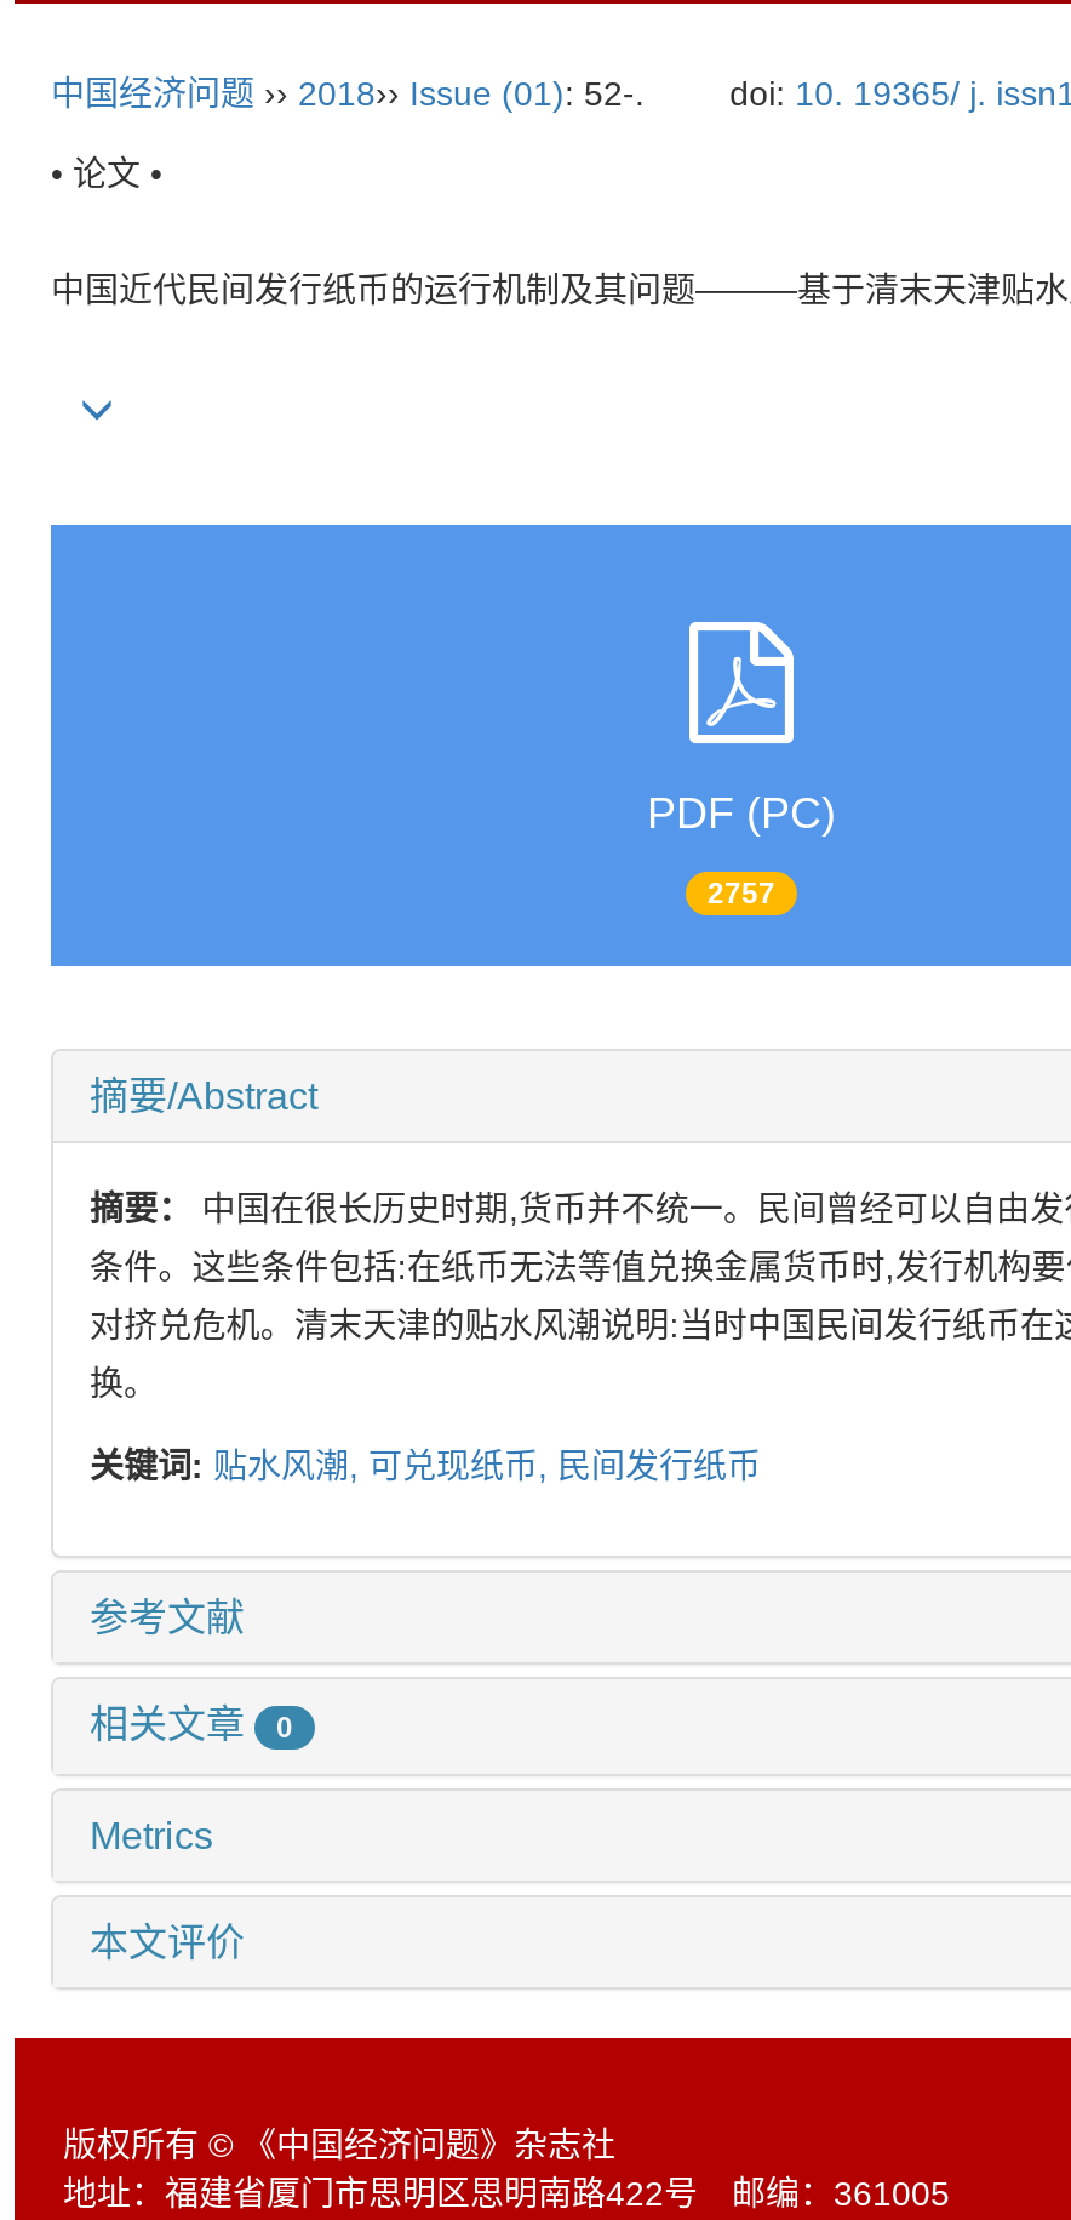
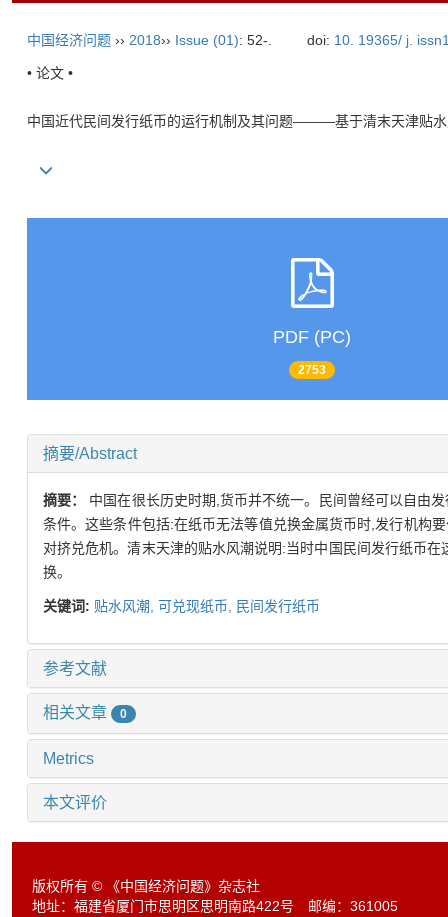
[708,876,775,910] 2757 -> [298,363,326,377] 2753

